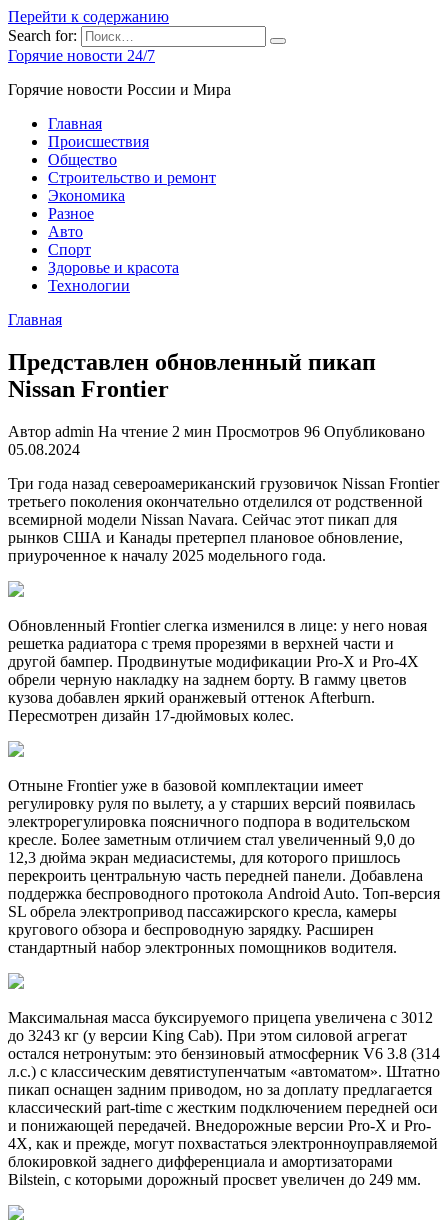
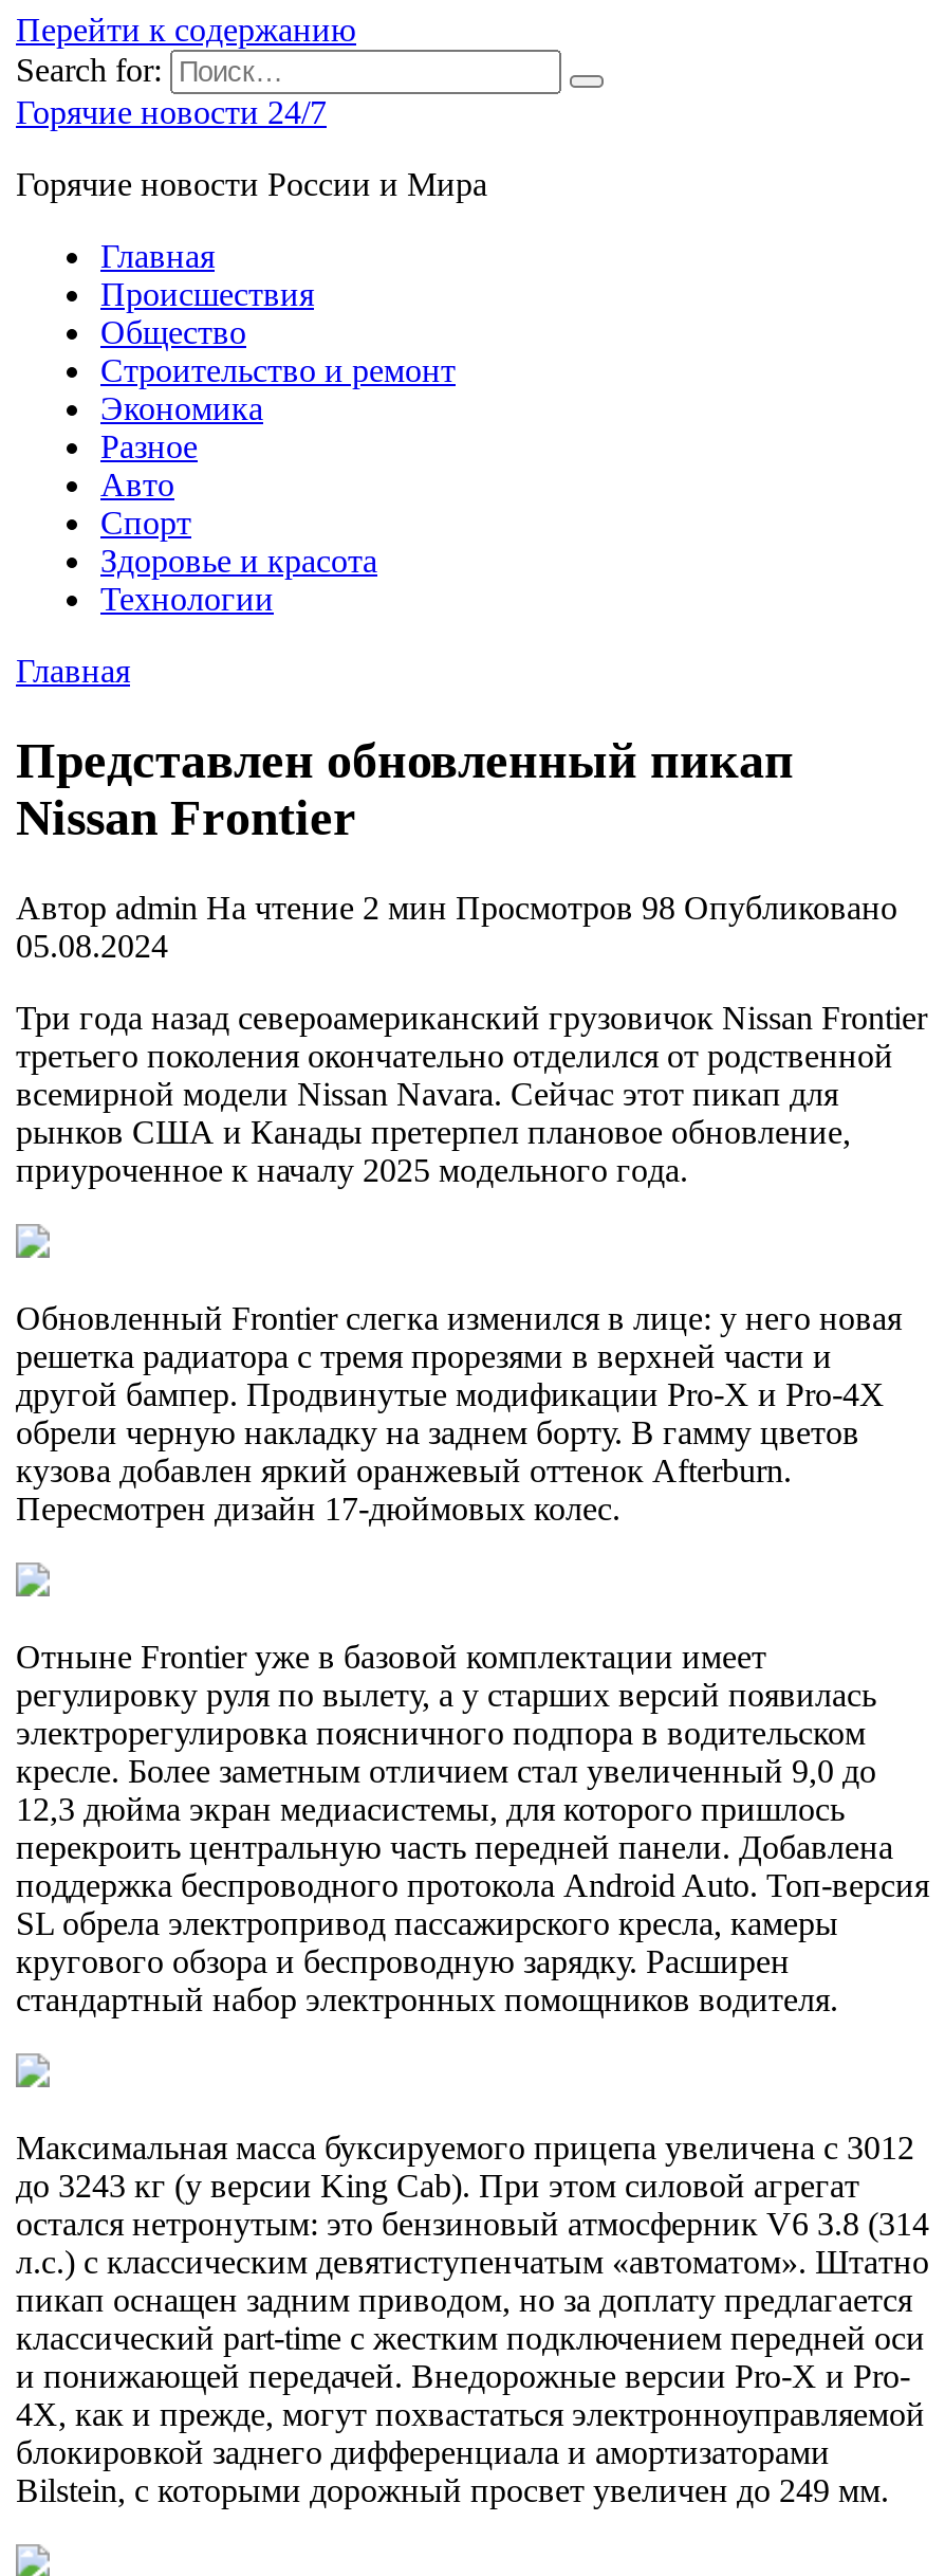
[8,423,425,440] Автор admin На чтение 2 мин Просмотров 96 Опубликовано -> [16,889,897,925] Автор admin На чтение 2 мин Просмотров 98 Опубликовано

